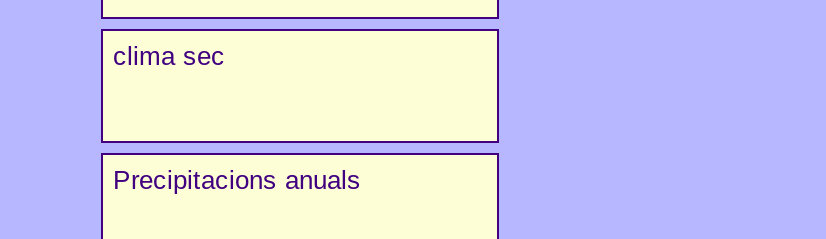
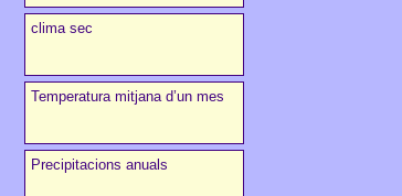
none -> [31,88,224,105] Temperatura mitjana d’un mes

